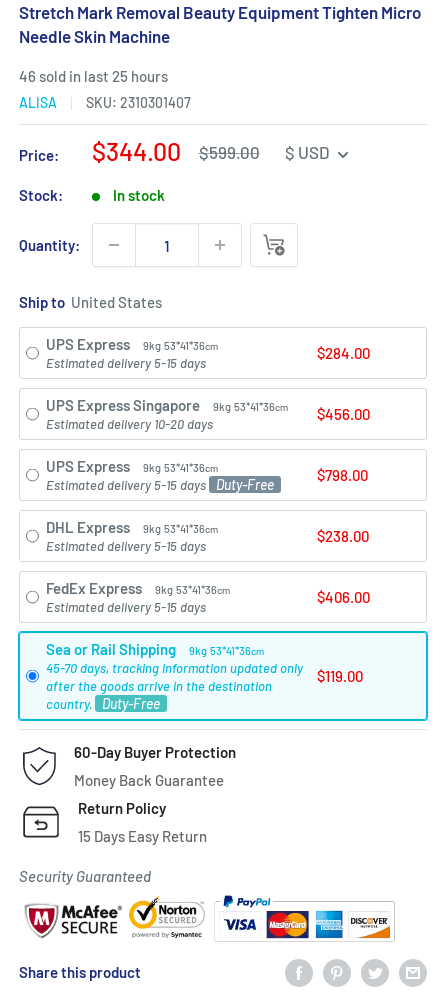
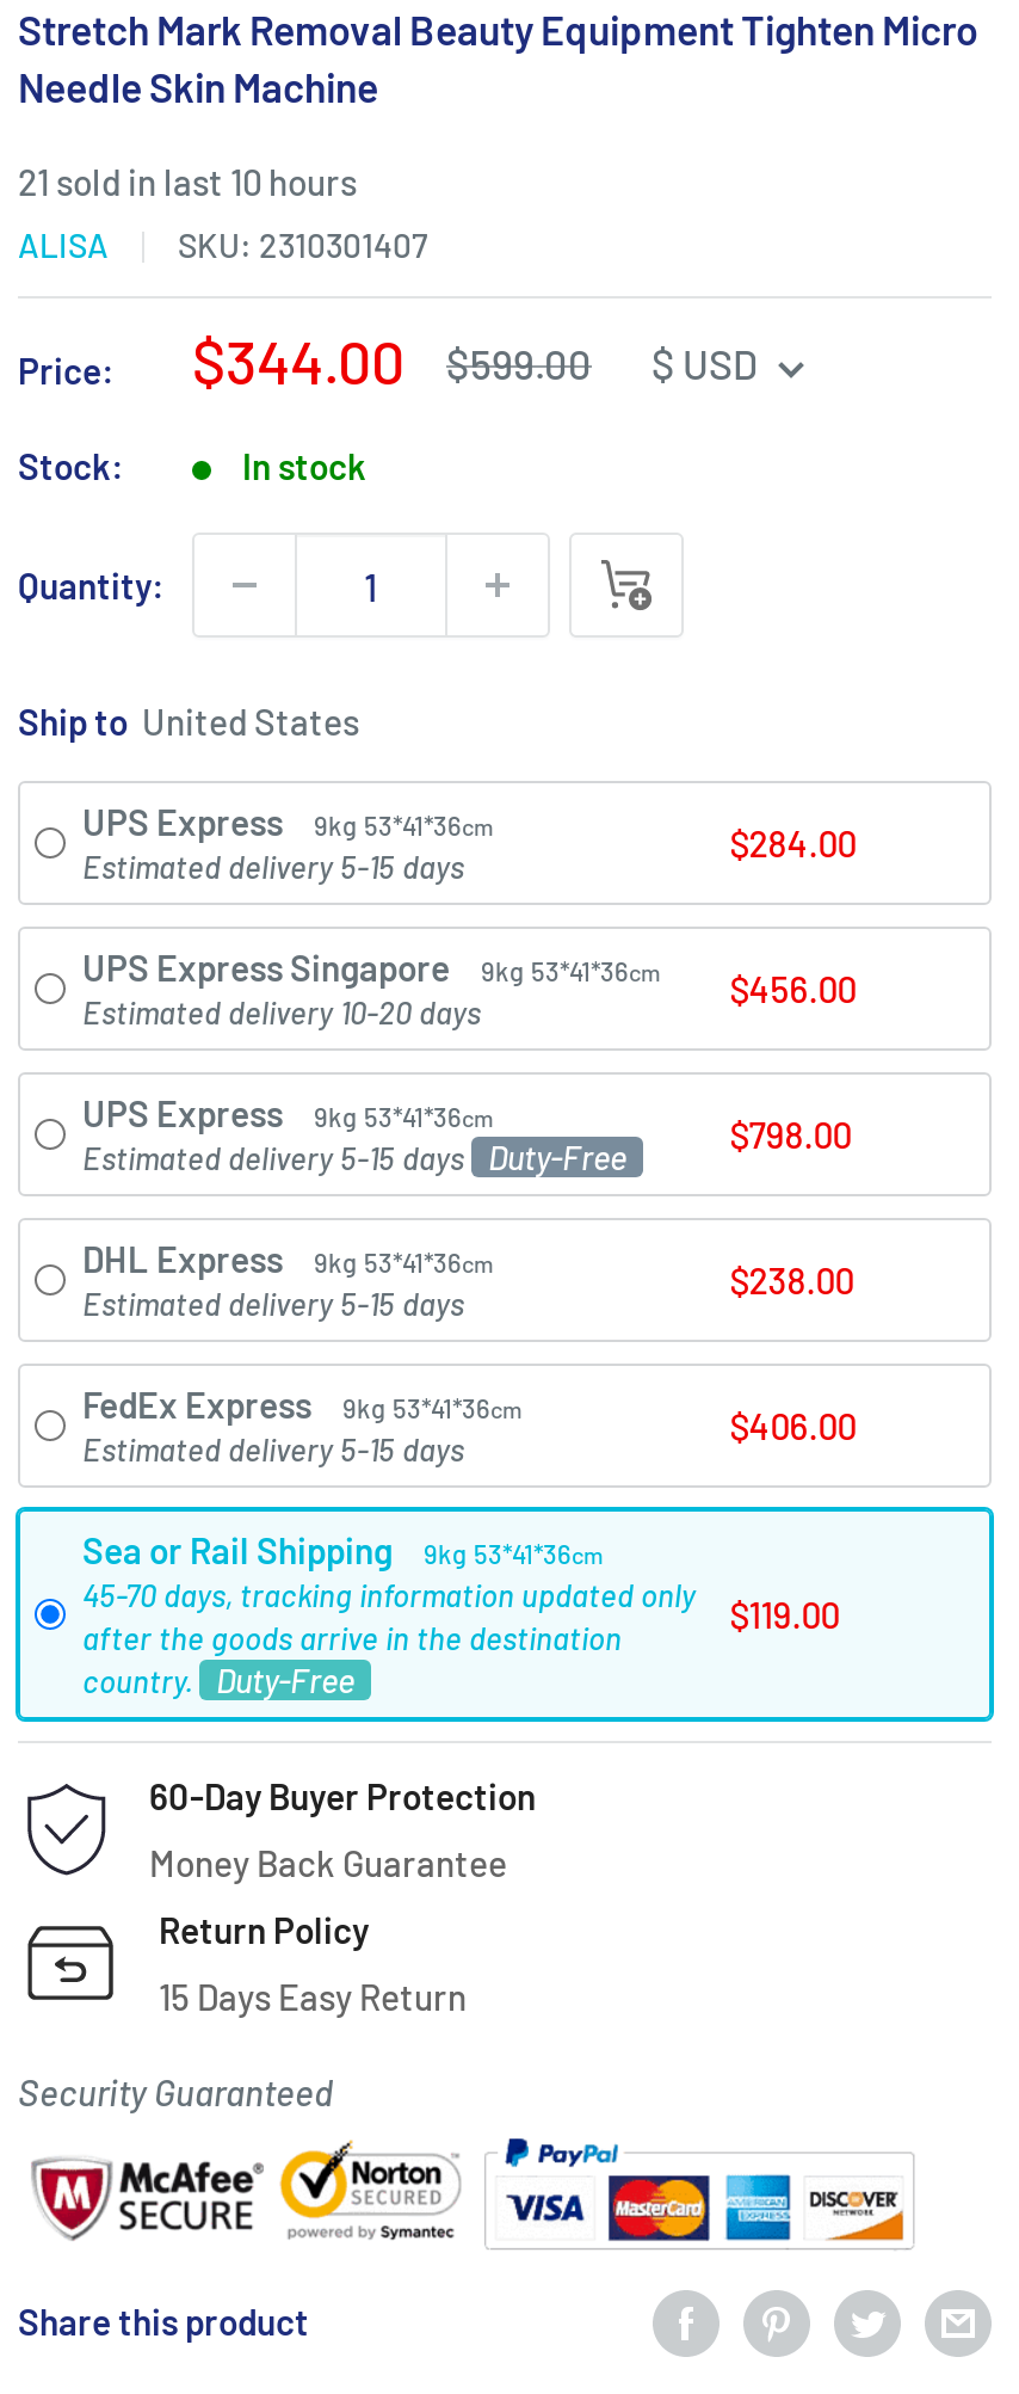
[19,67,168,85] 46 sold in last 25 hours -> [18,161,357,204] 21 sold in last 10 hours

